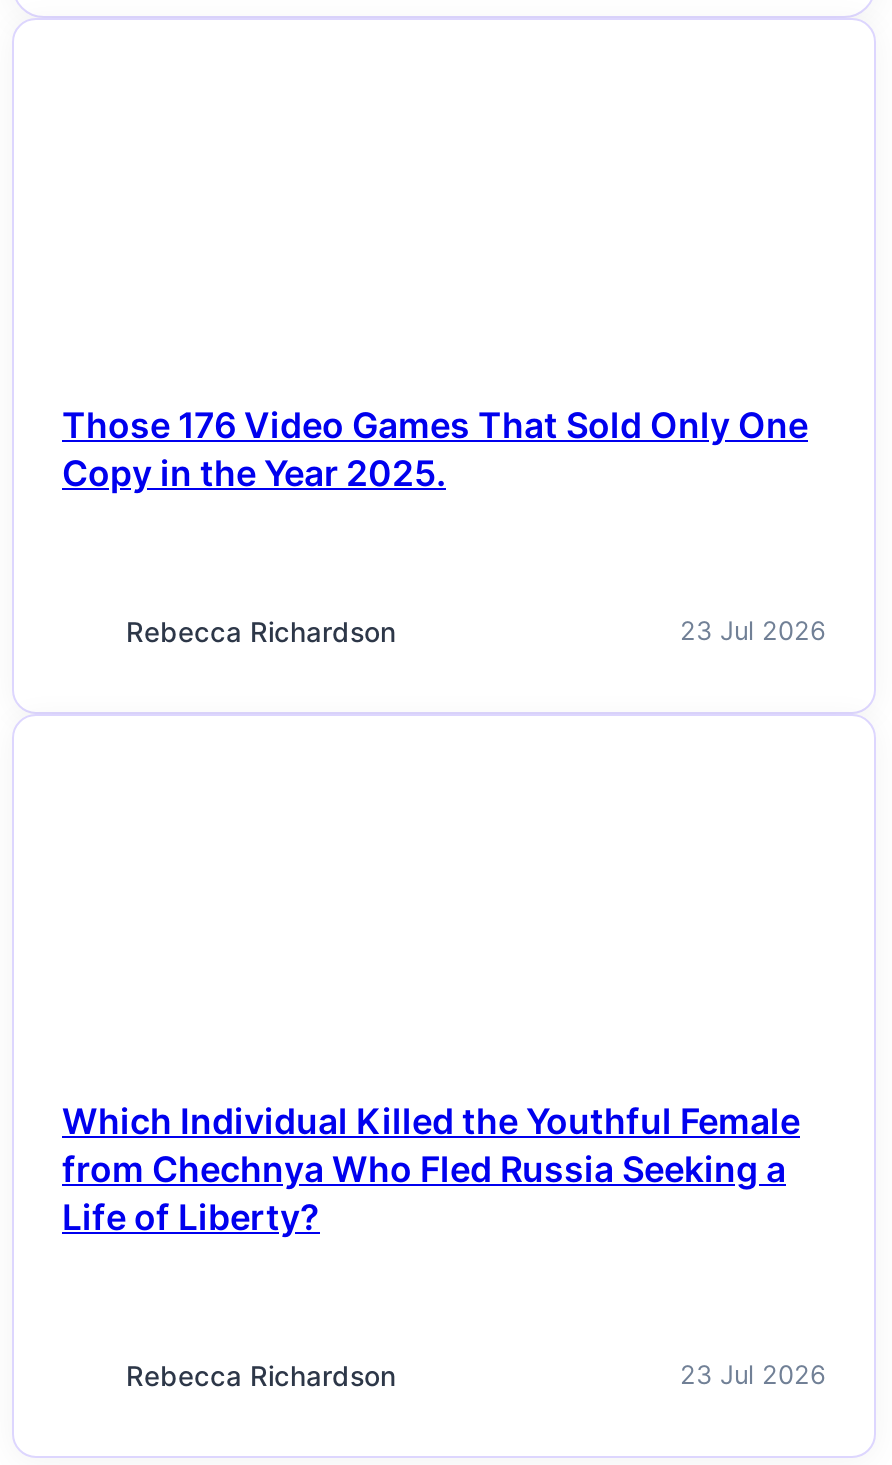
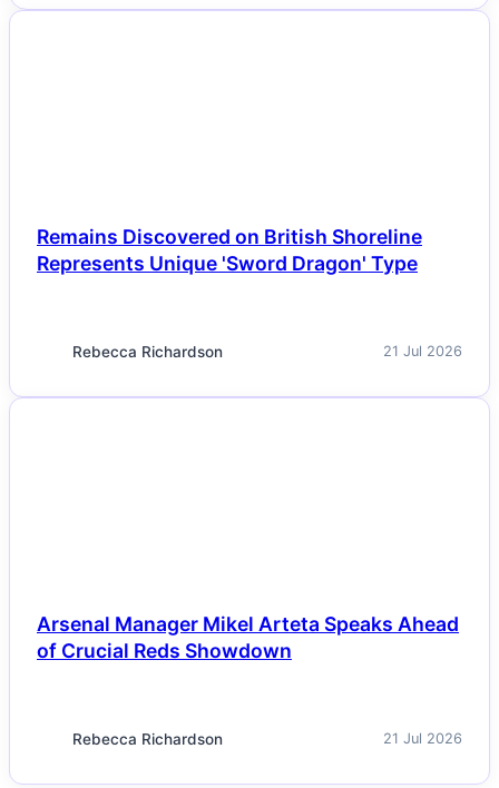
[62,405,808,495] Those 176 Video Games That Sold Only One | Copy in the Year 2025. -> [37,225,422,275] Remains Discovered on British Shoreline | Represents Unique 'Sword Dragon' Type
[680,617,826,647] 23 Jul 2026 -> [383,343,462,360] 21 Jul 2026
[62,1101,800,1239] Which Individual Killed the Youthful Female | from Chechnya Who Fled Russia Seeking a | Life of Liberty? -> [37,613,459,663] Arsenal Manager Mikel Arteta Speaks Ahead | of Crucial Reds Showdown
[680,1361,826,1391] 23 Jul 2026 -> [383,730,462,747] 21 Jul 2026

